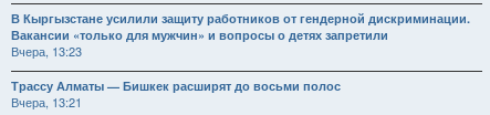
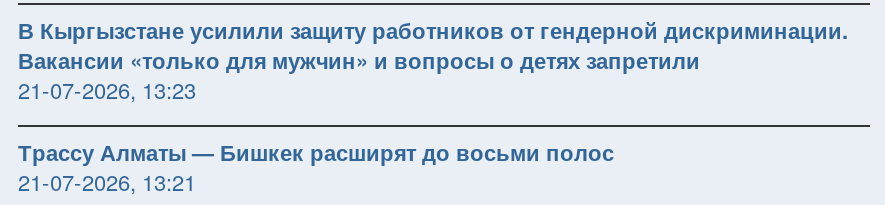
[11,42,82,59] Вчера, 13:23 -> [18,73,196,105] 21-07-2026, 13:23
[11,93,82,110] Вчера, 13:21 -> [18,165,196,197] 21-07-2026, 13:21

